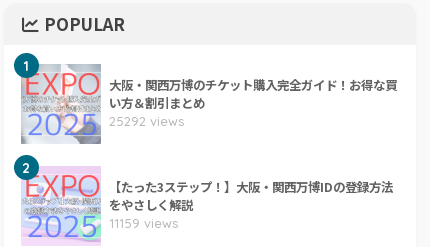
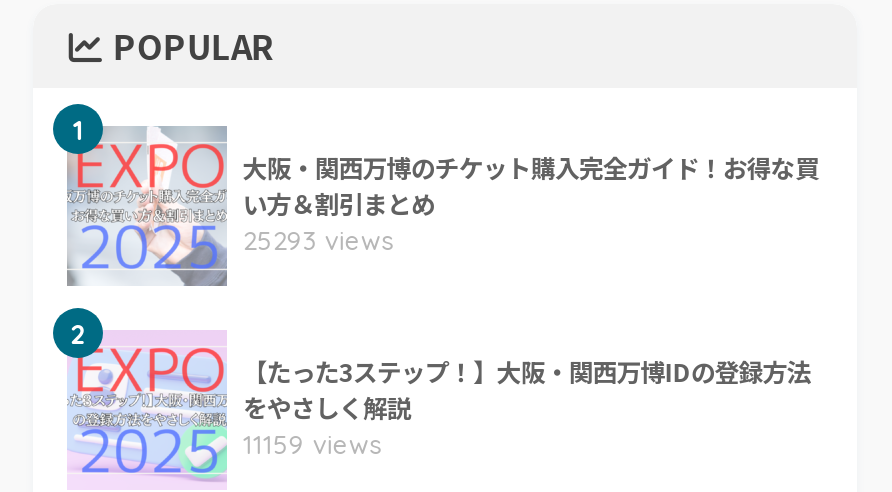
[109,113,184,129] 25292 views -> [243,223,393,255] 25293 views

